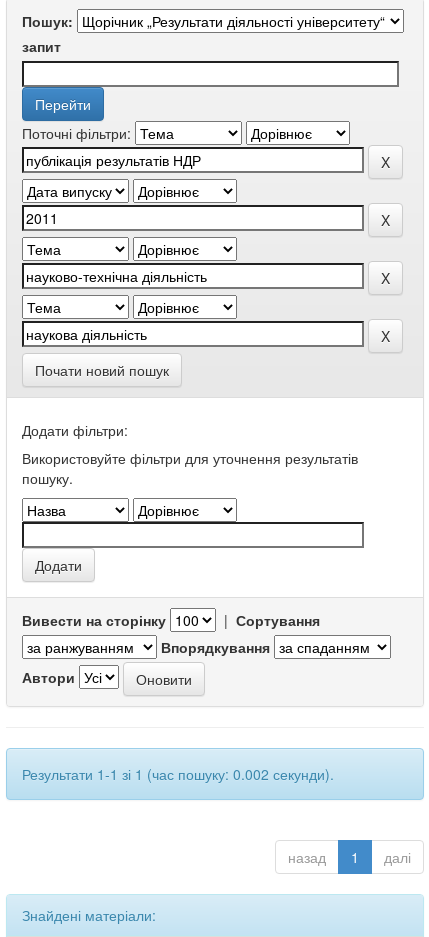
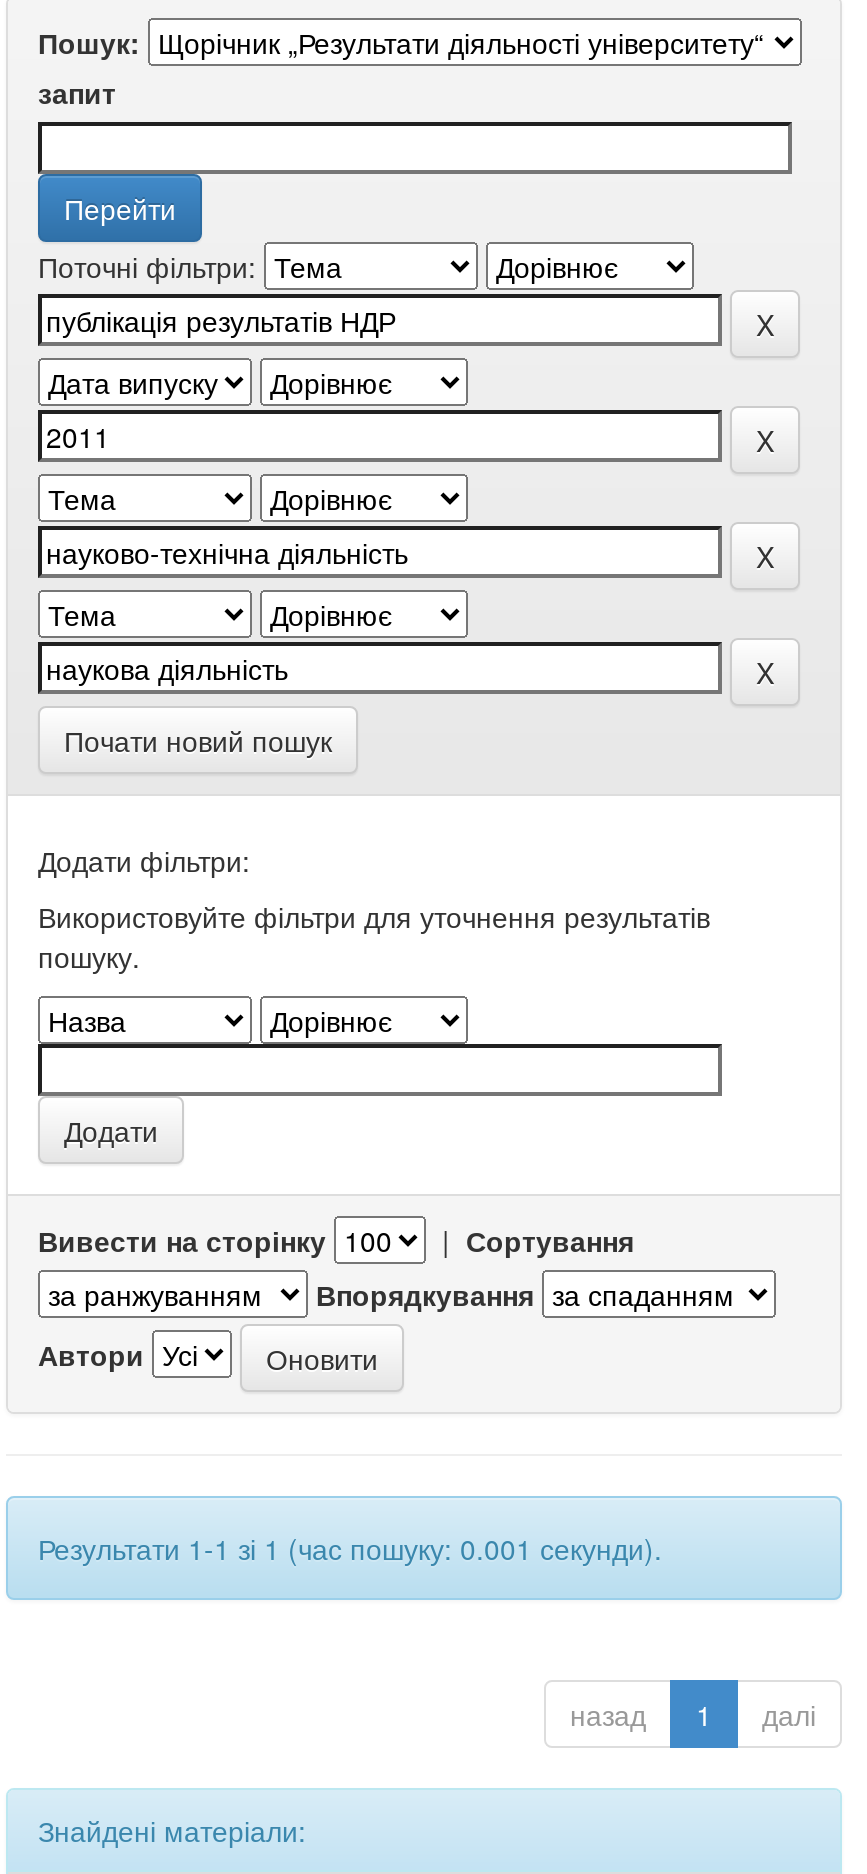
[22,764,334,784] Результати 1-1 зі 1 (час пошуку: 0.002 секунди). -> [38,1528,662,1568] Результати 1-1 зі 1 (час пошуку: 0.001 секунди).

